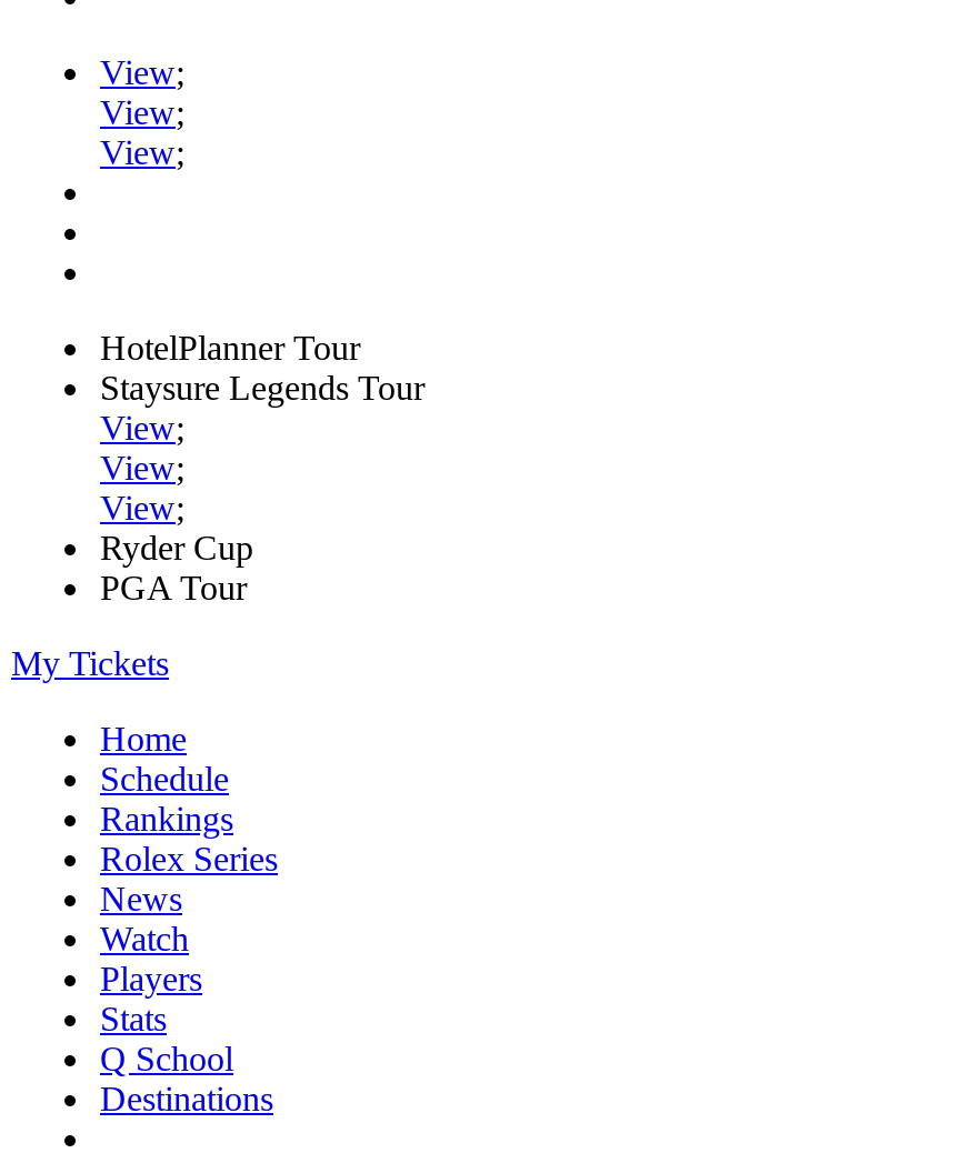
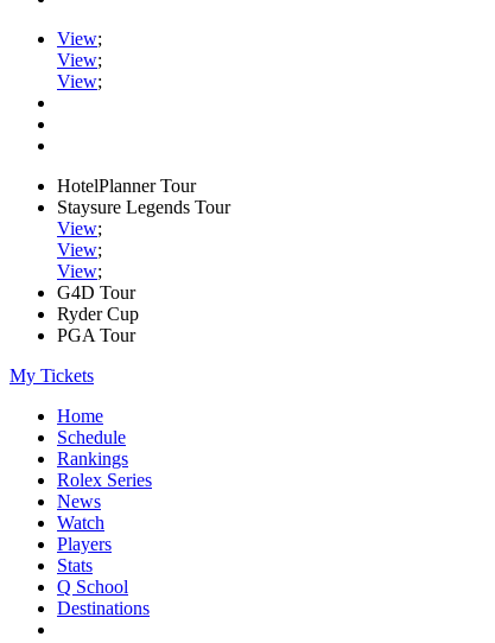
none -> [57,282,135,303] G4D Tour

